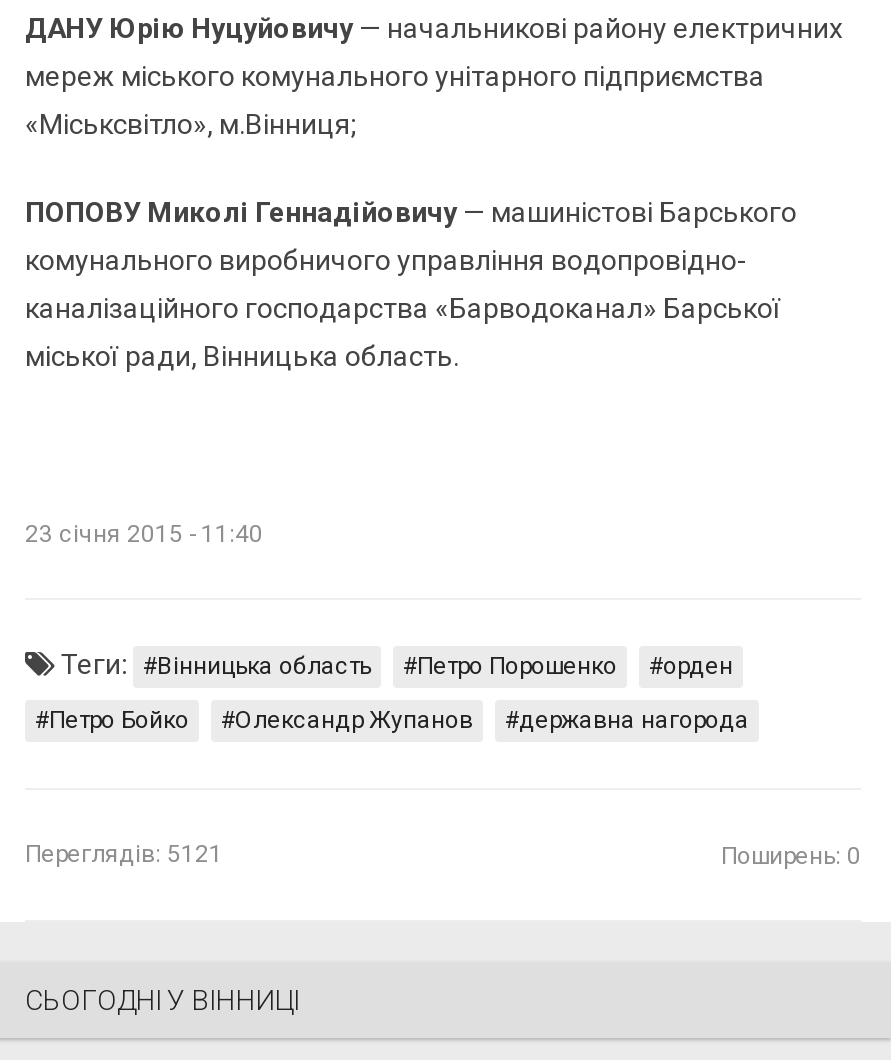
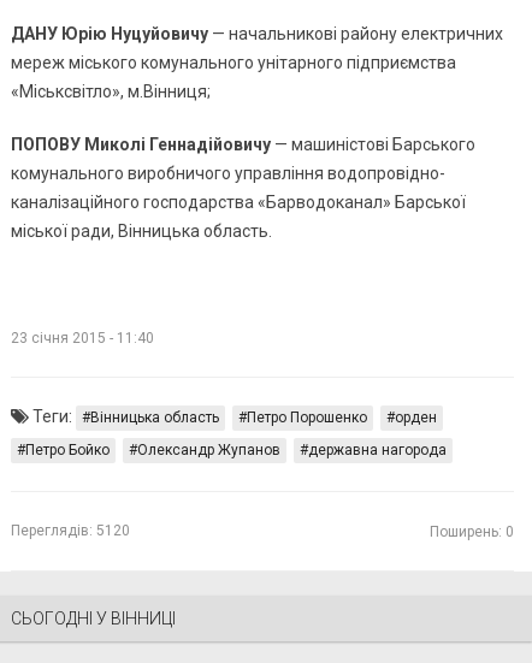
[25,839,223,867] Переглядів: 5121 -> [11,522,130,539] Переглядів: 5120

